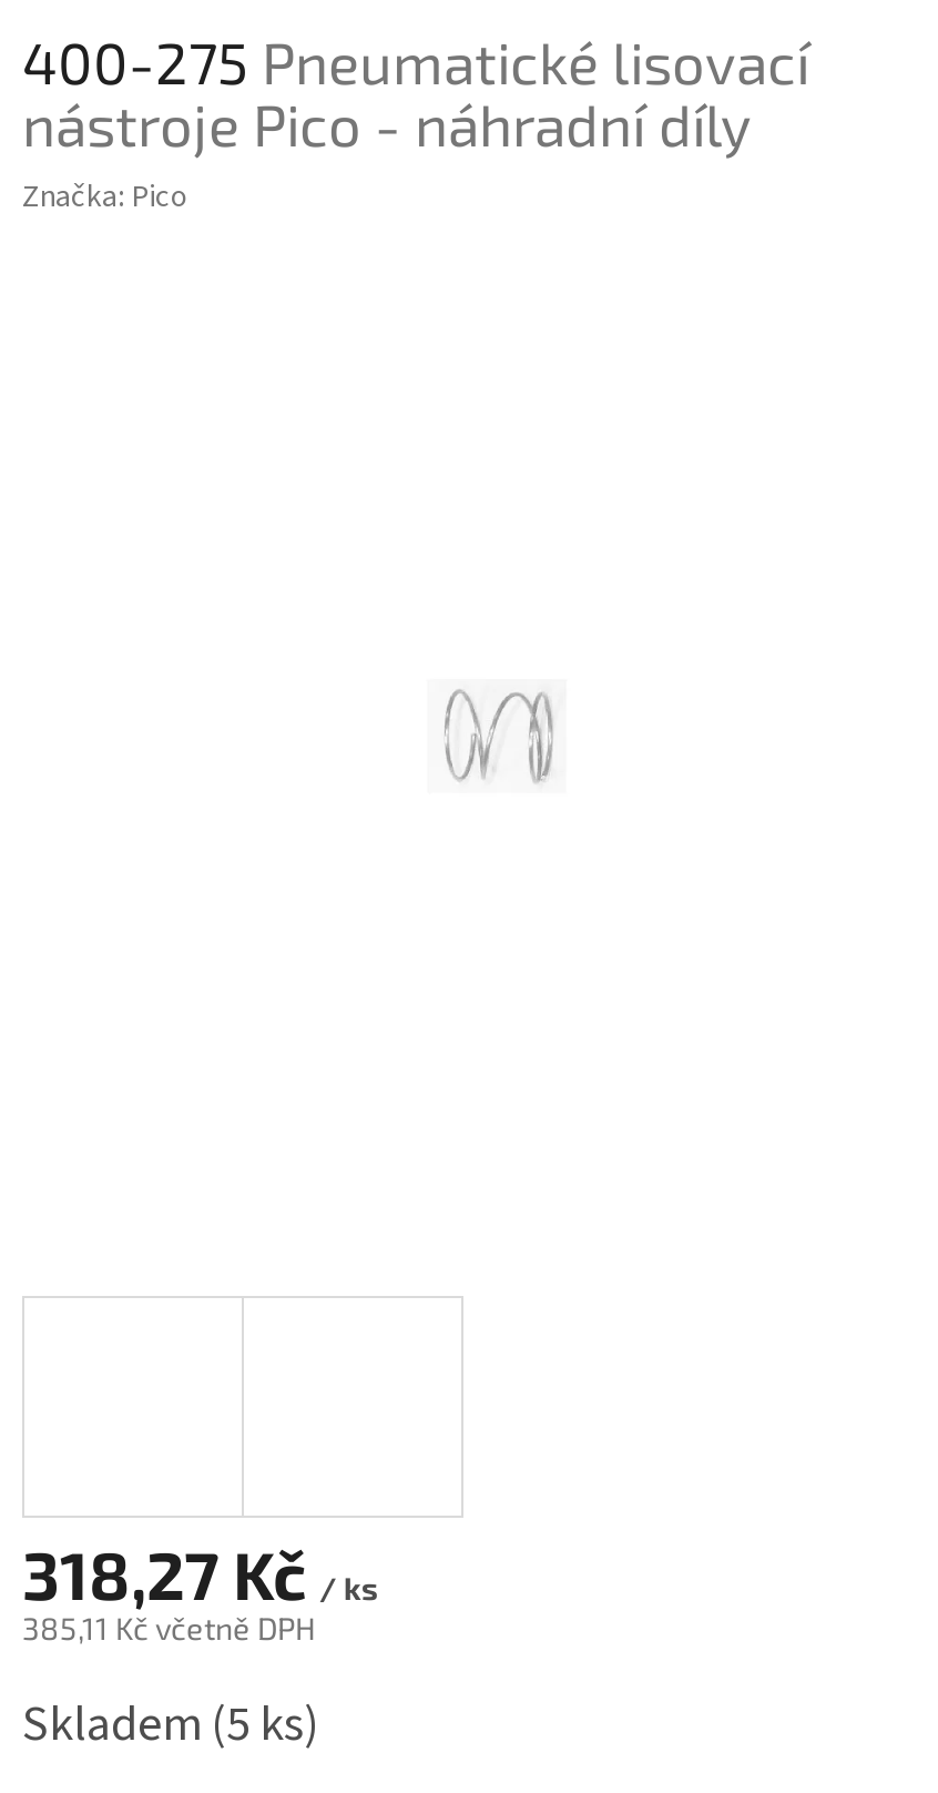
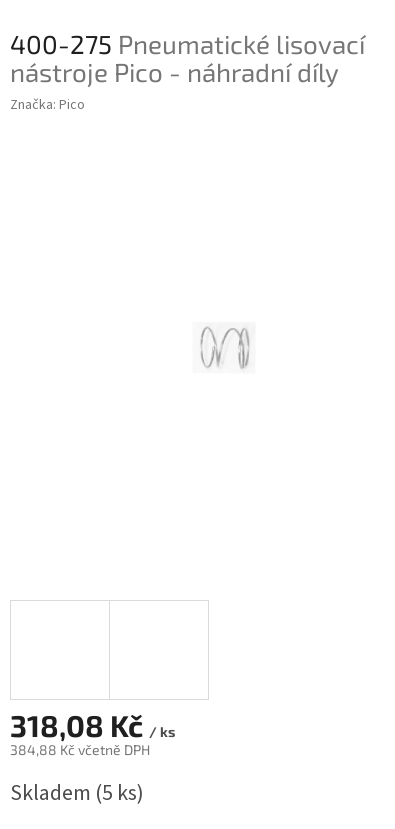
[22,1534,377,1614] 318,27 Kč / ks -> [10,707,175,743] 318,08 Kč / ks
[22,1610,315,1647] 385,11 Kč včetně DPH -> [10,741,150,758] 384,88 Kč včetně DPH

